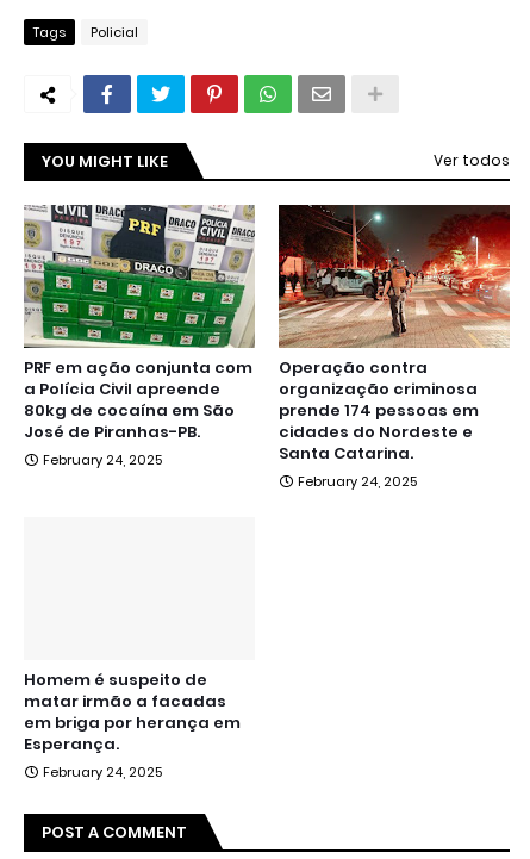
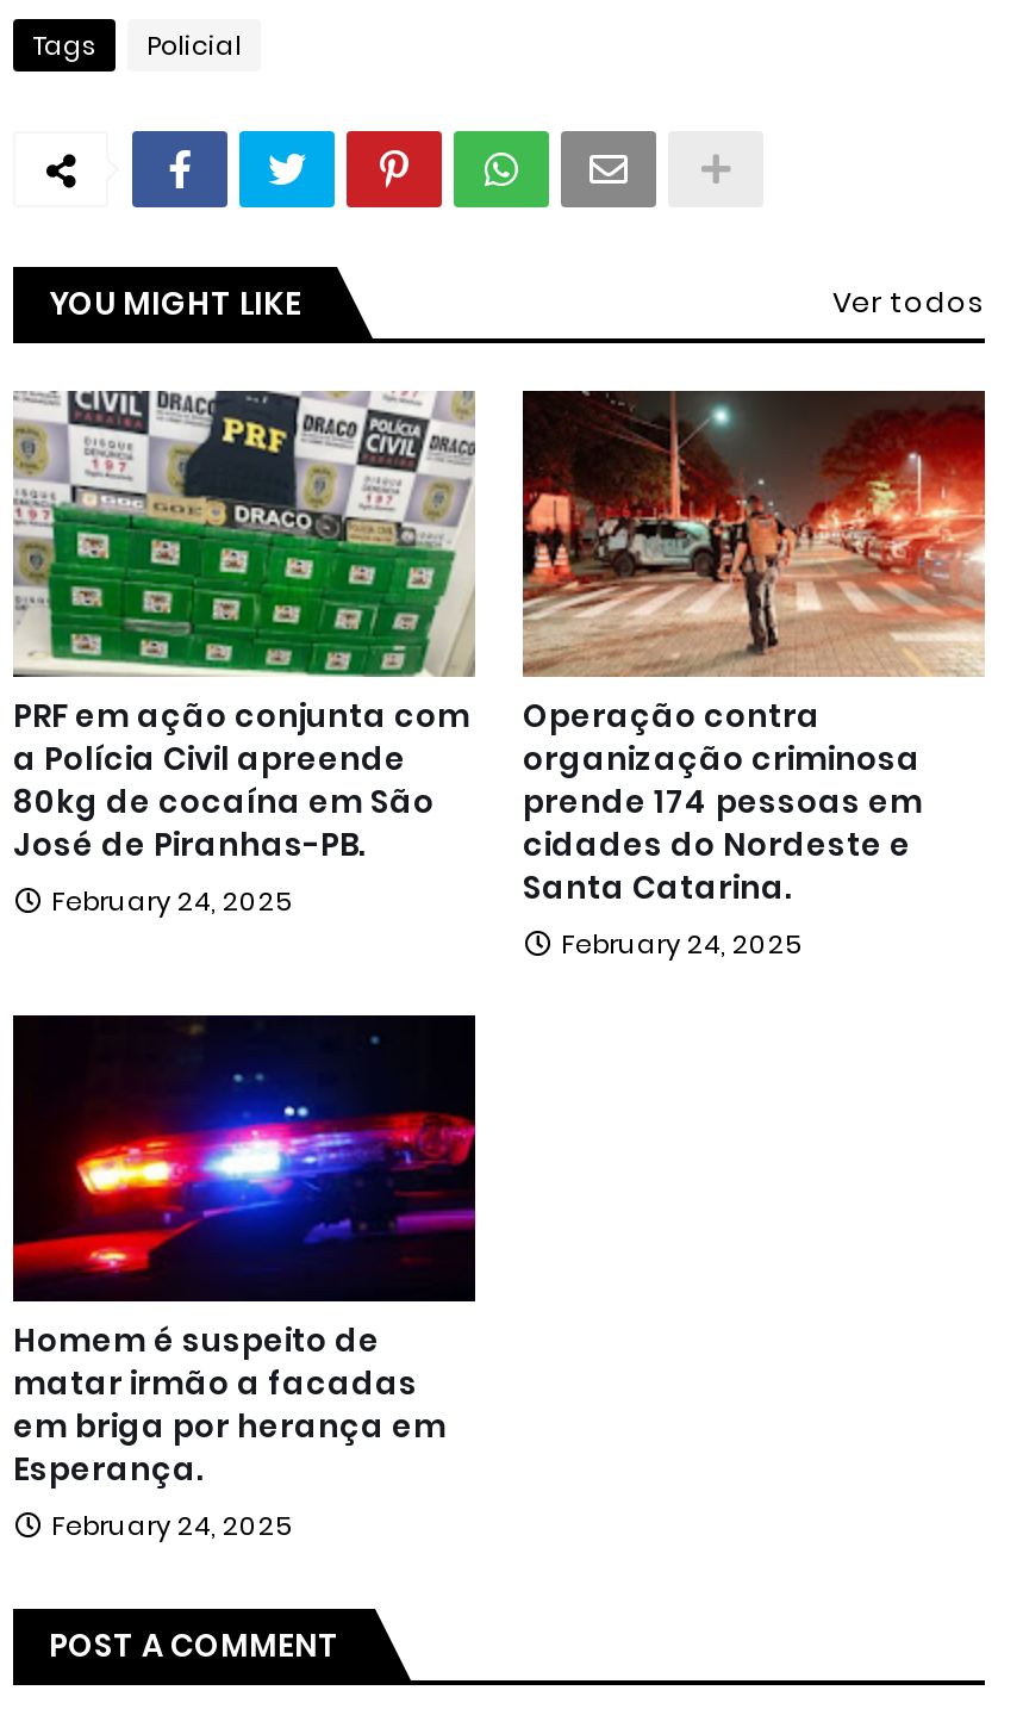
none -> [11,1013,478,1304] [image]

